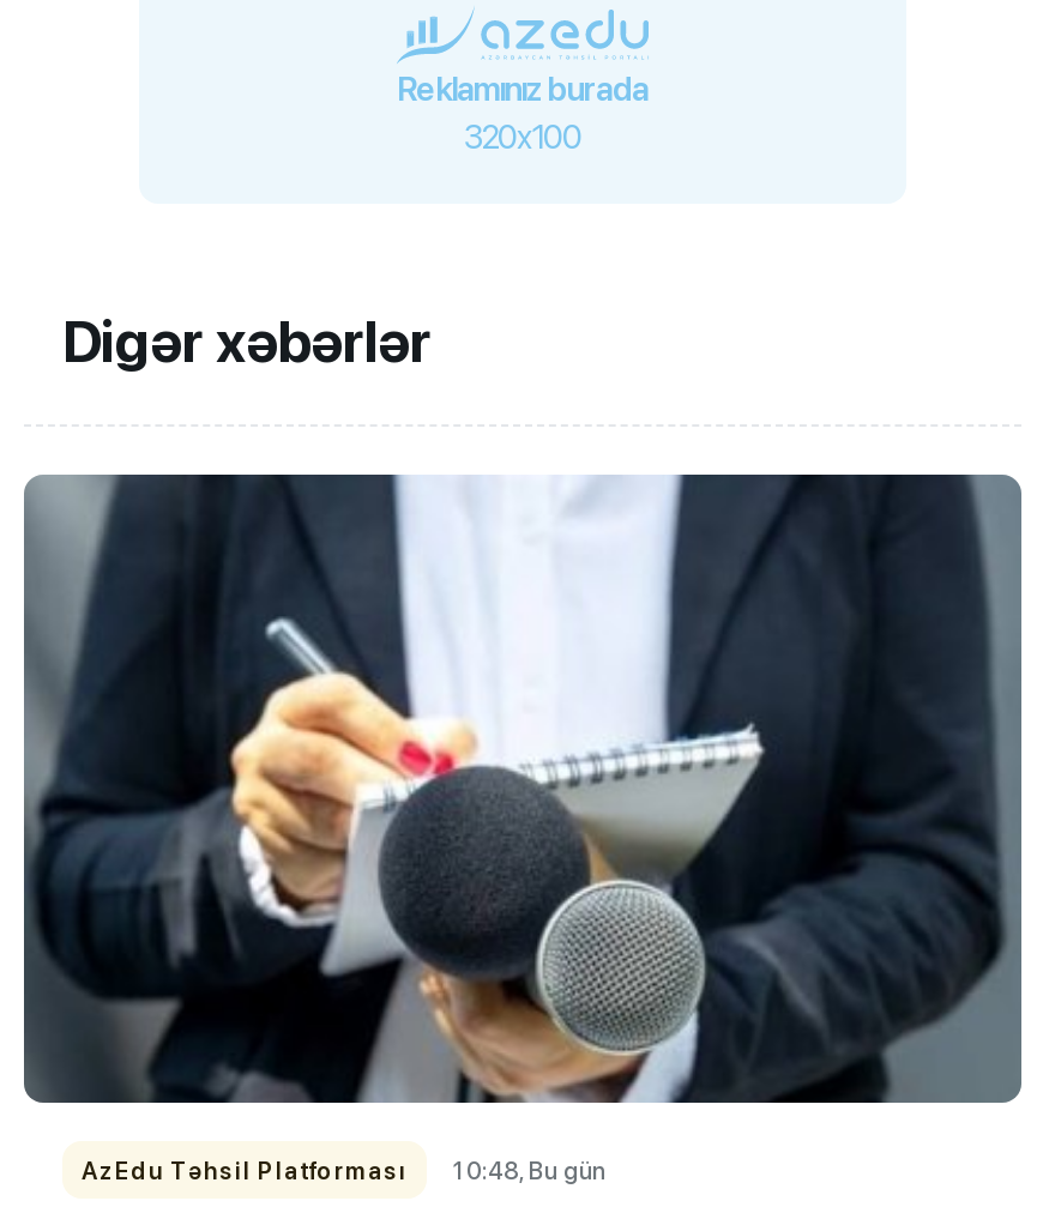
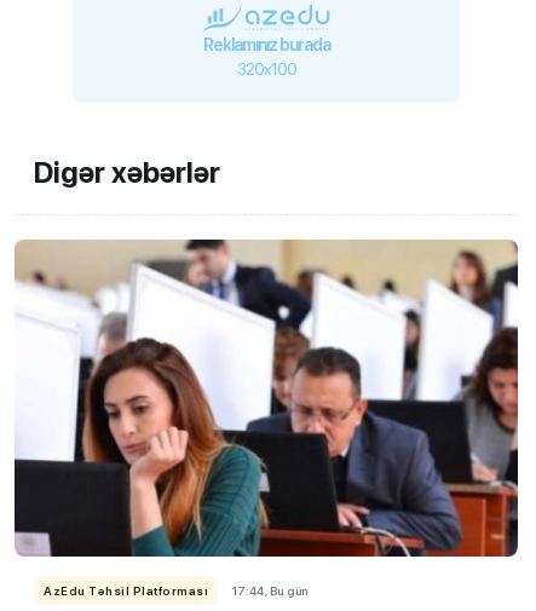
[22,472,1024,1184] [image] | AzEdu Təhsil Platforması 10:48, Bu gün -> [15,238,519,597] [image] | AzEdu Təhsil Platforması 17:44, Bu gün

